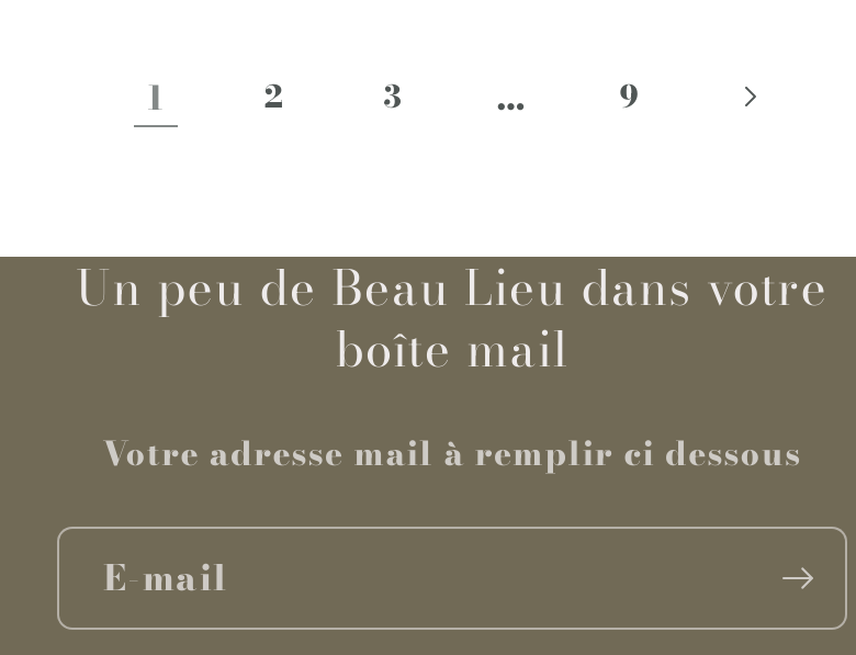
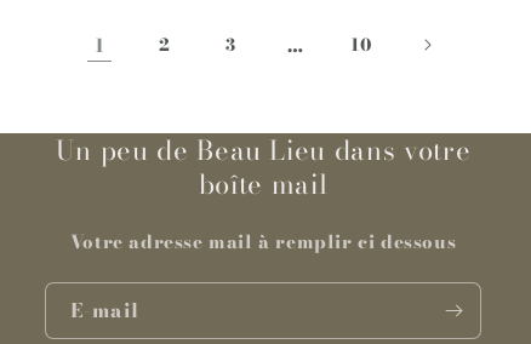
[619,71,640,120] 9 -> [351,31,372,58] 10

